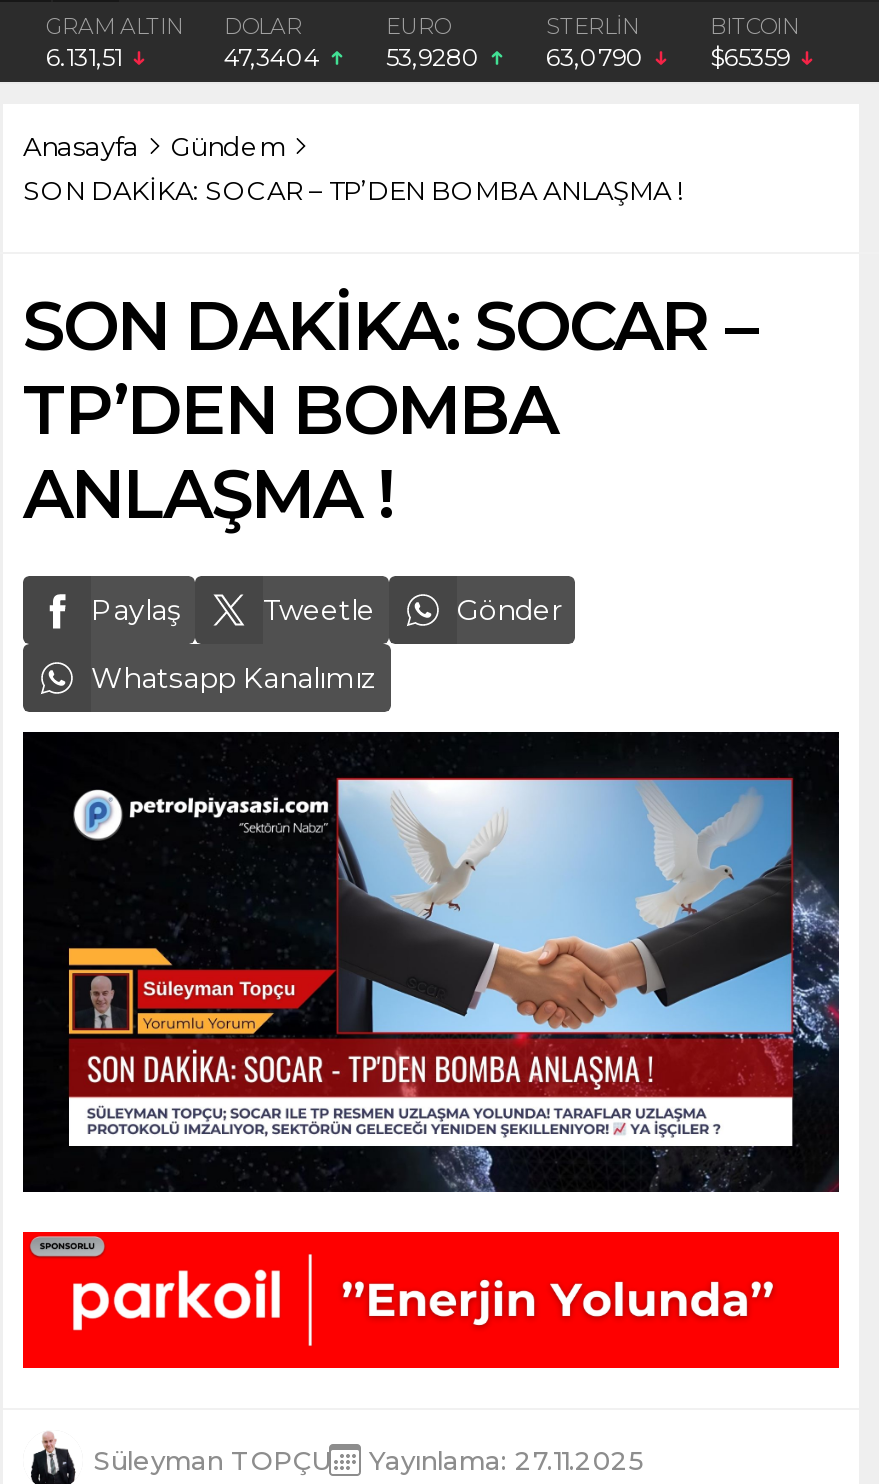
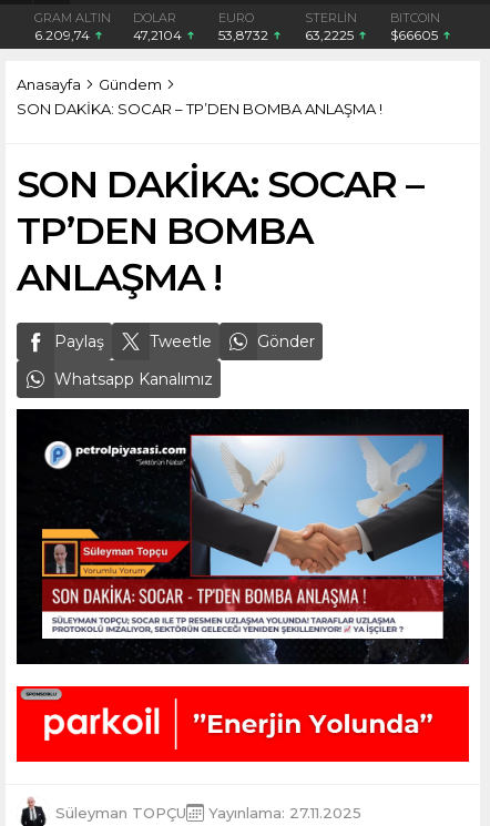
[46,42,128,72] 6.131,51 -> [34,27,93,43] 6.209,74
[224,42,326,72] 47,3404 -> [132,27,185,43] 47,2104
[386,42,486,72] 53,9280 -> [218,27,271,43] 53,8732
[546,42,650,72] 63,0790 -> [304,27,356,43] 63,2225
[710,42,796,72] $65359 -> [390,27,441,43] $66605

